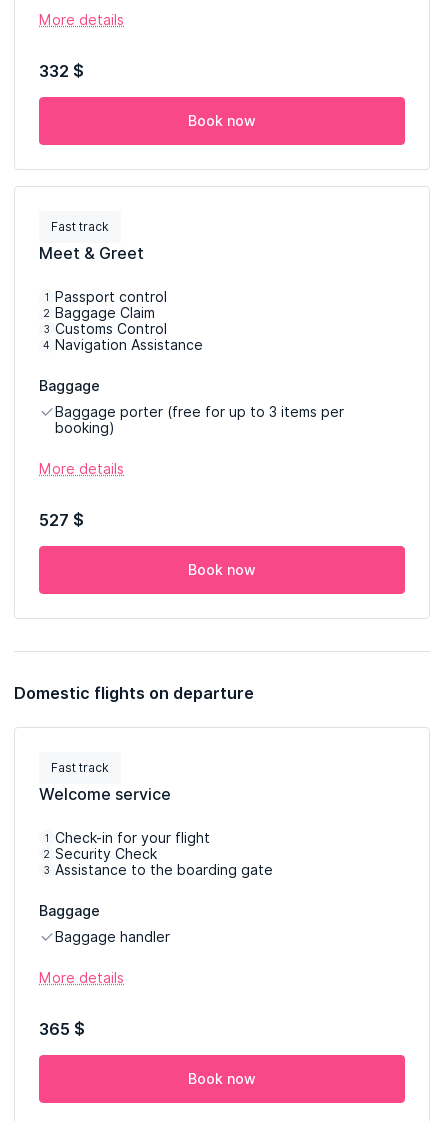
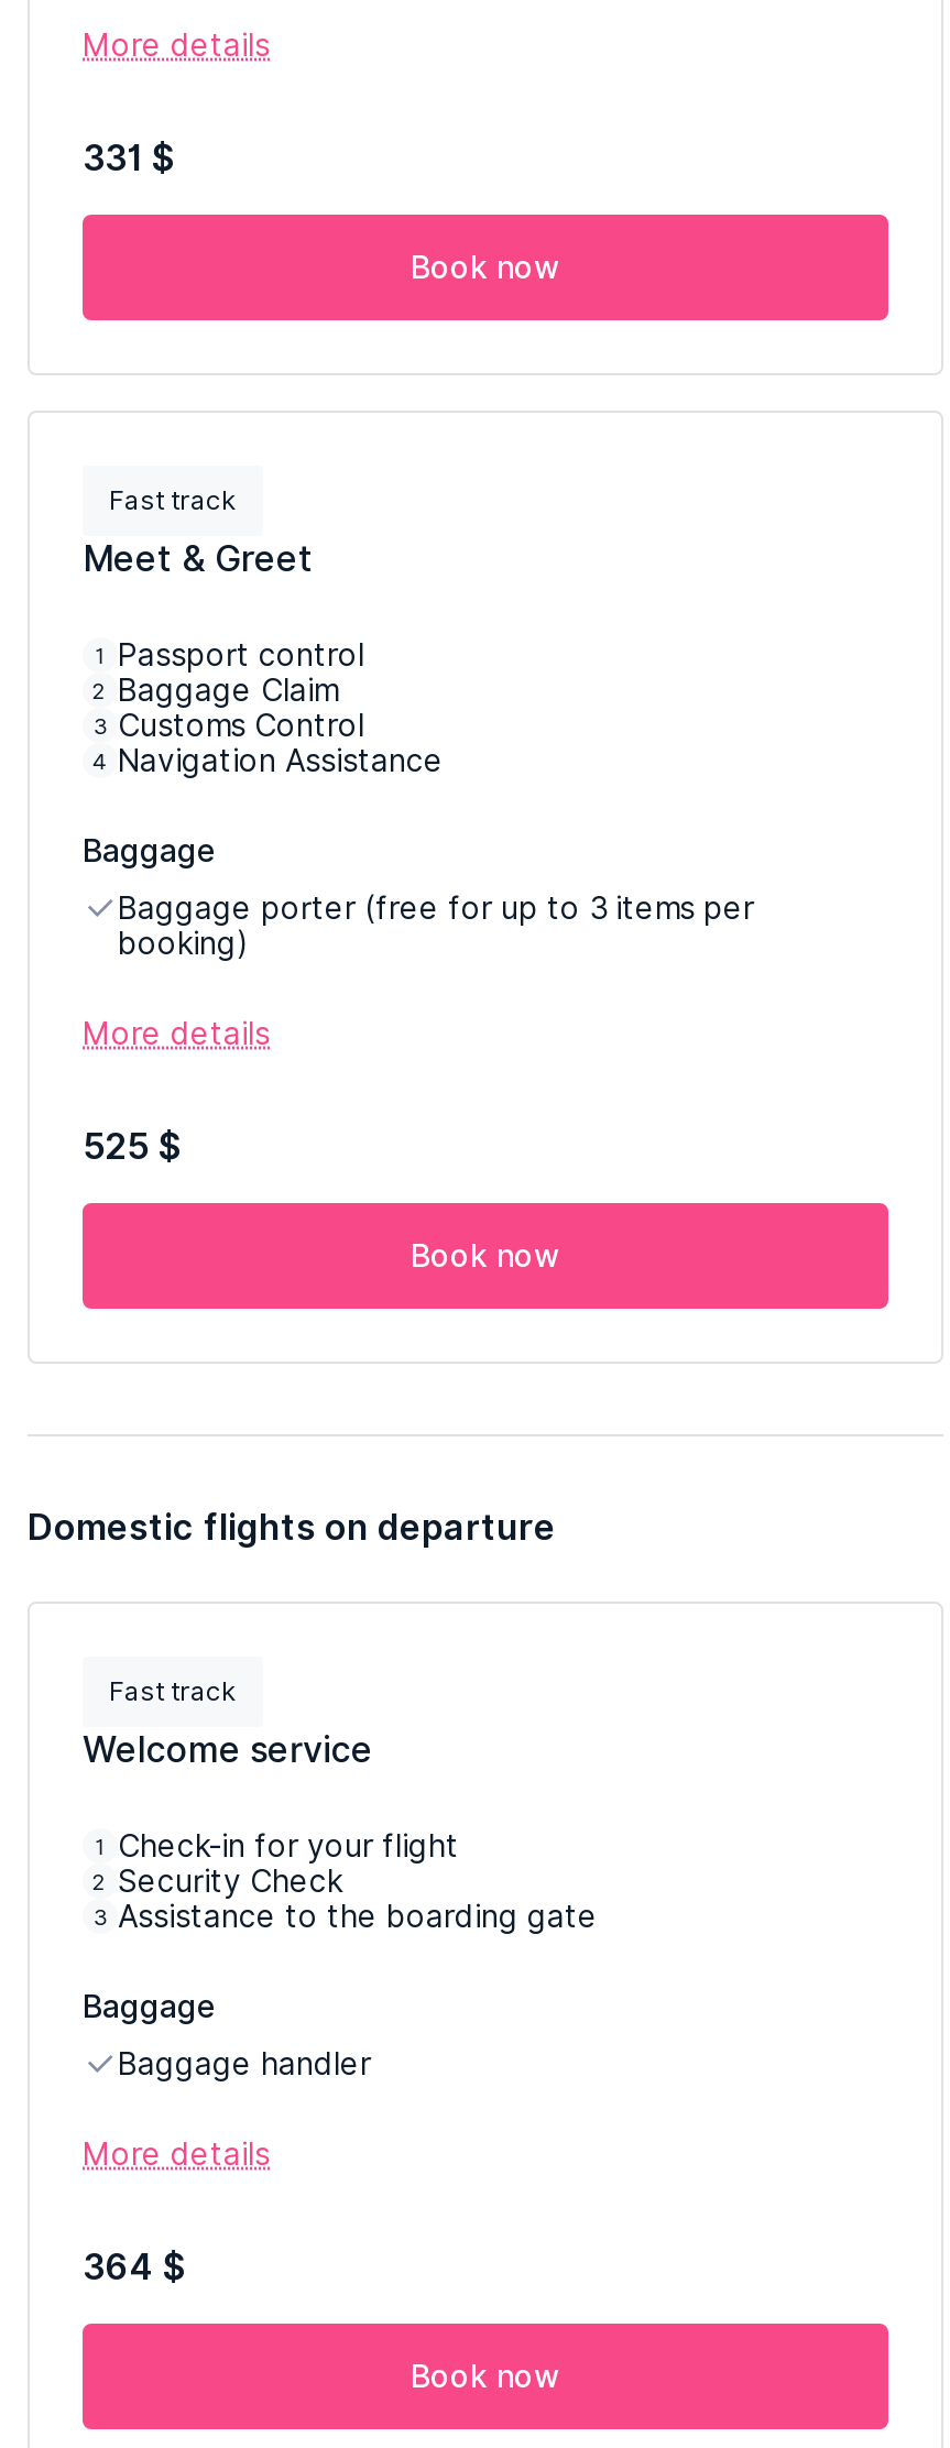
[39,62,84,81] 332 $ -> [83,138,175,179] 331 $
[39,511,84,530] 527 $ -> [83,1126,182,1168] 525 $
[39,1020,85,1039] 365 $ -> [83,2247,186,2288] 364 $

